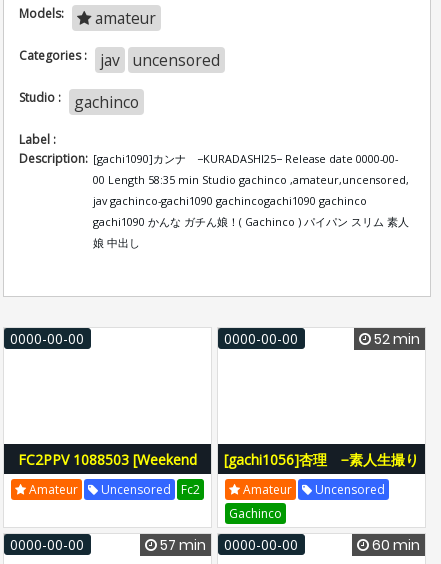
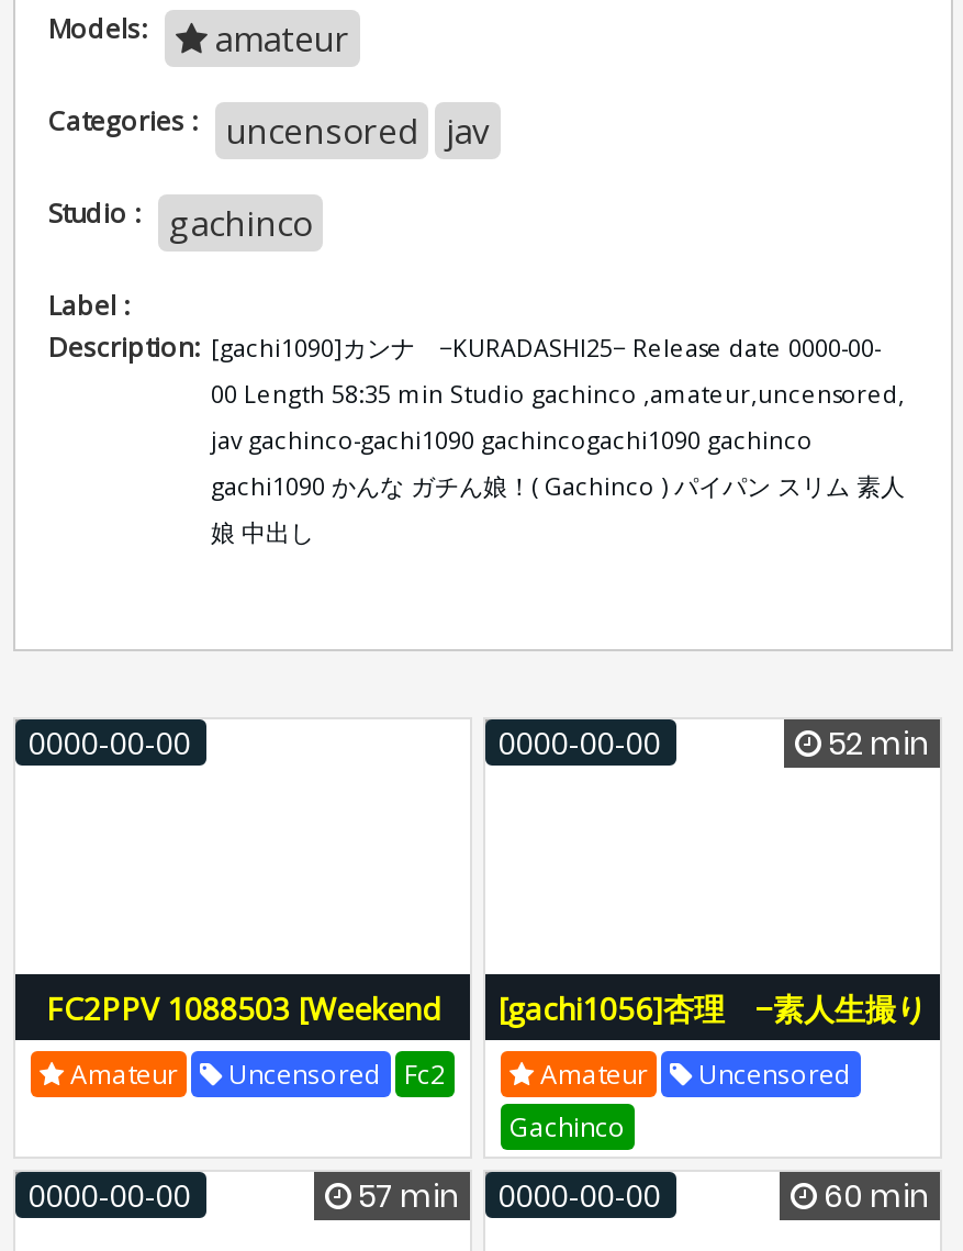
[100,49,220,71] jav uncensored -> [226,107,490,155] uncensored jav

